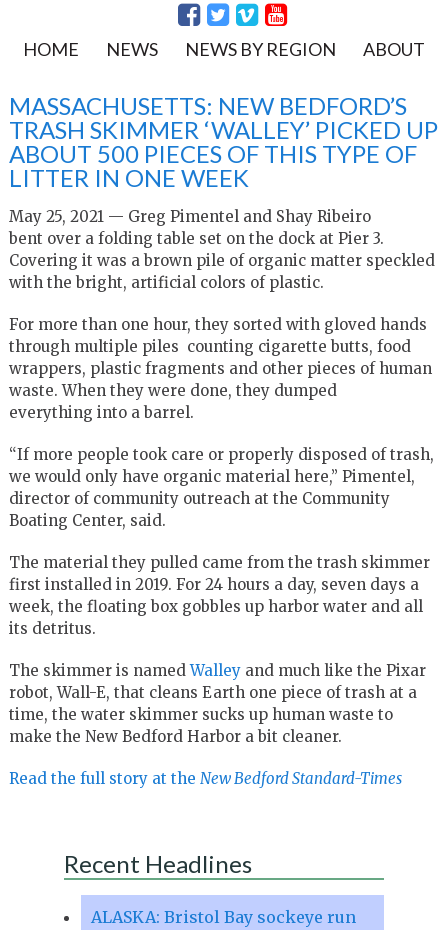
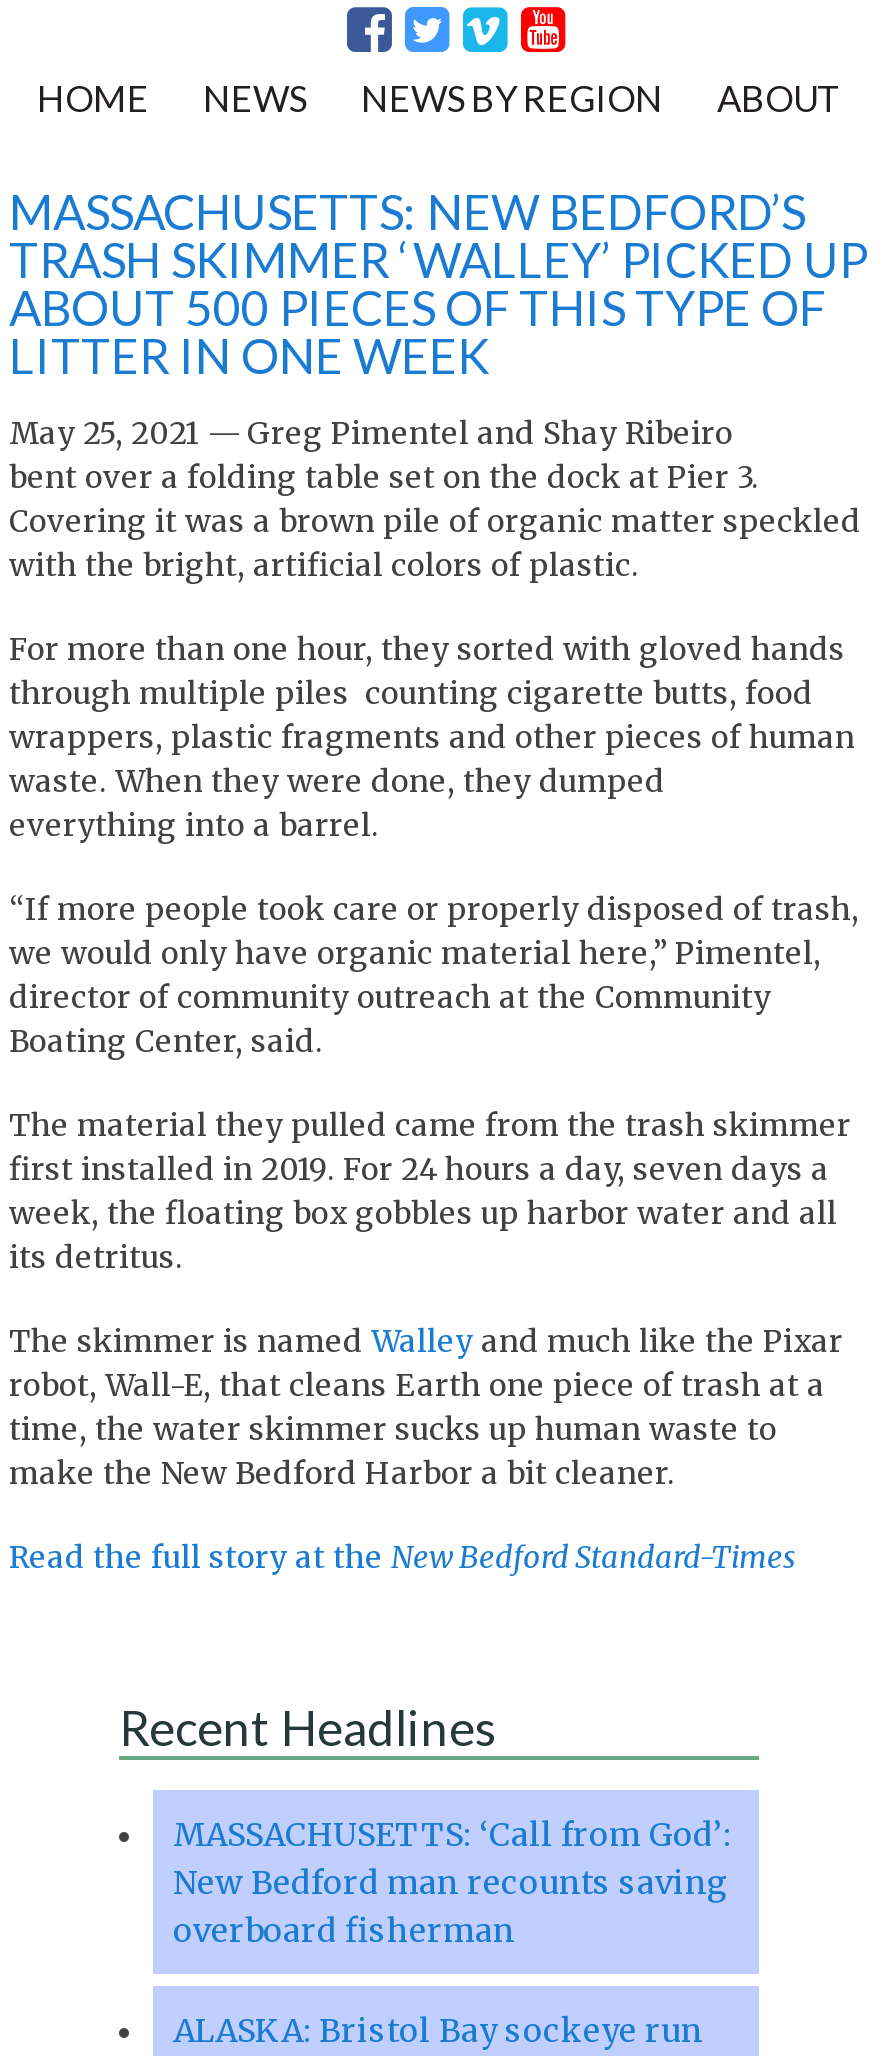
none -> [173,1813,731,1949] MASSACHUSETTS: ‘Call from God’: | New Bedford man recounts saving | overboard fisherman

